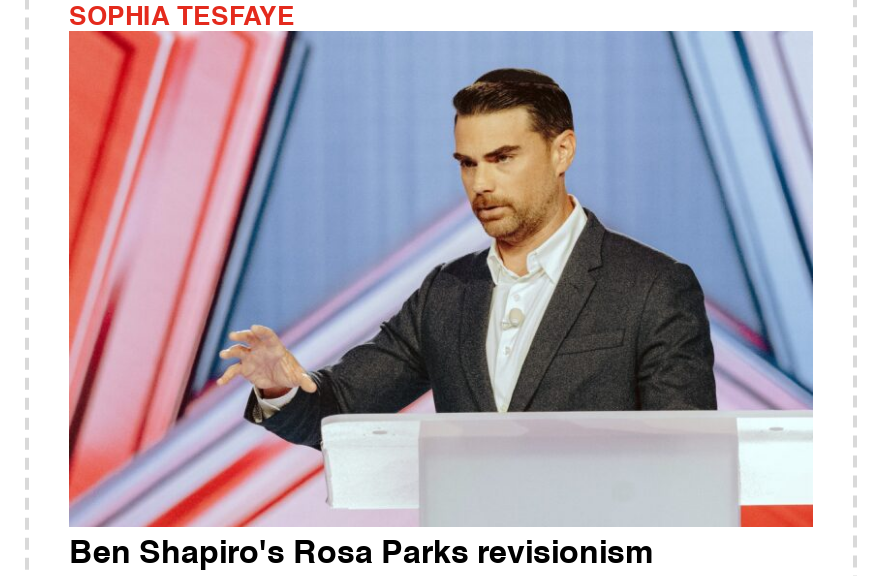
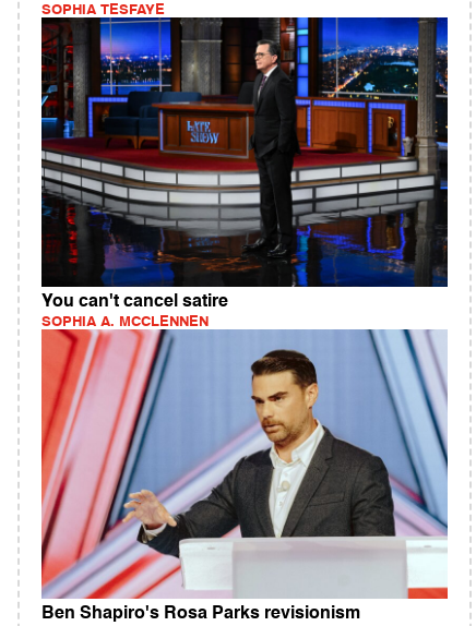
none -> [40,16,449,329] [image] | You can't cancel satire | SOPHIA A. MCCLENNEN

